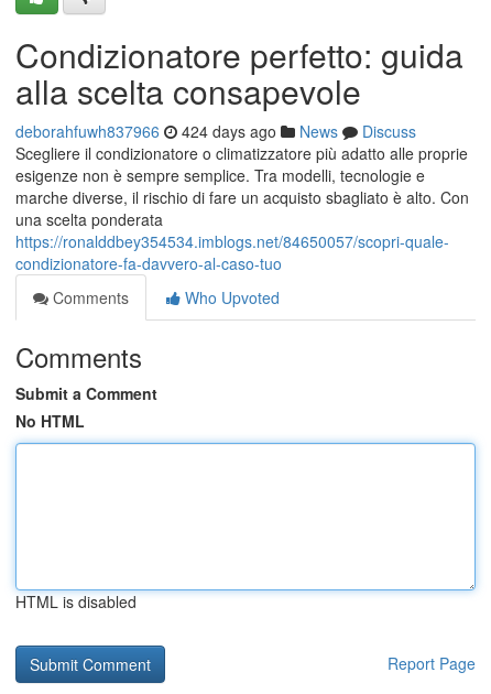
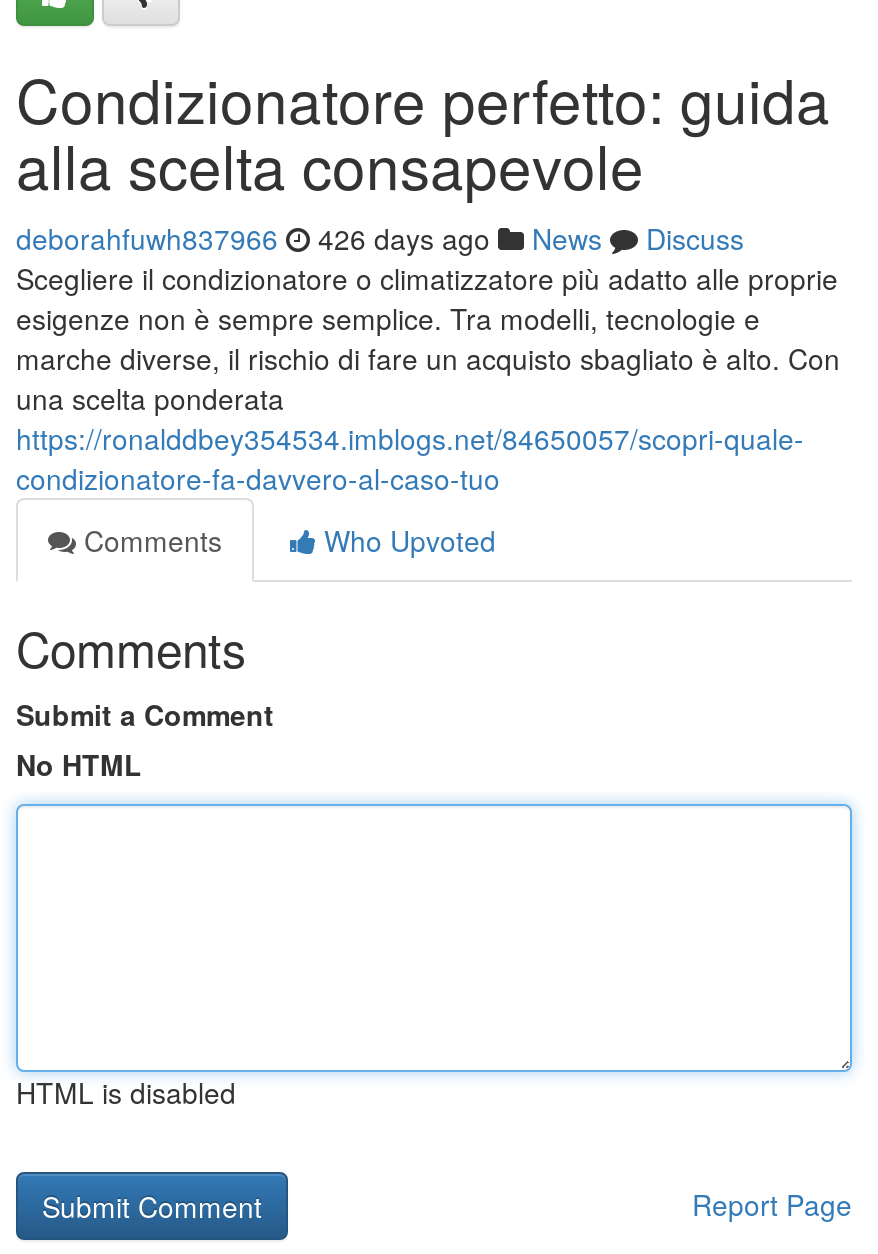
[15,120,416,142] deborahfuwh837966 424 days ago News Discuss -> [16,218,744,258] deborahfuwh837966 426 days ago News Discuss

